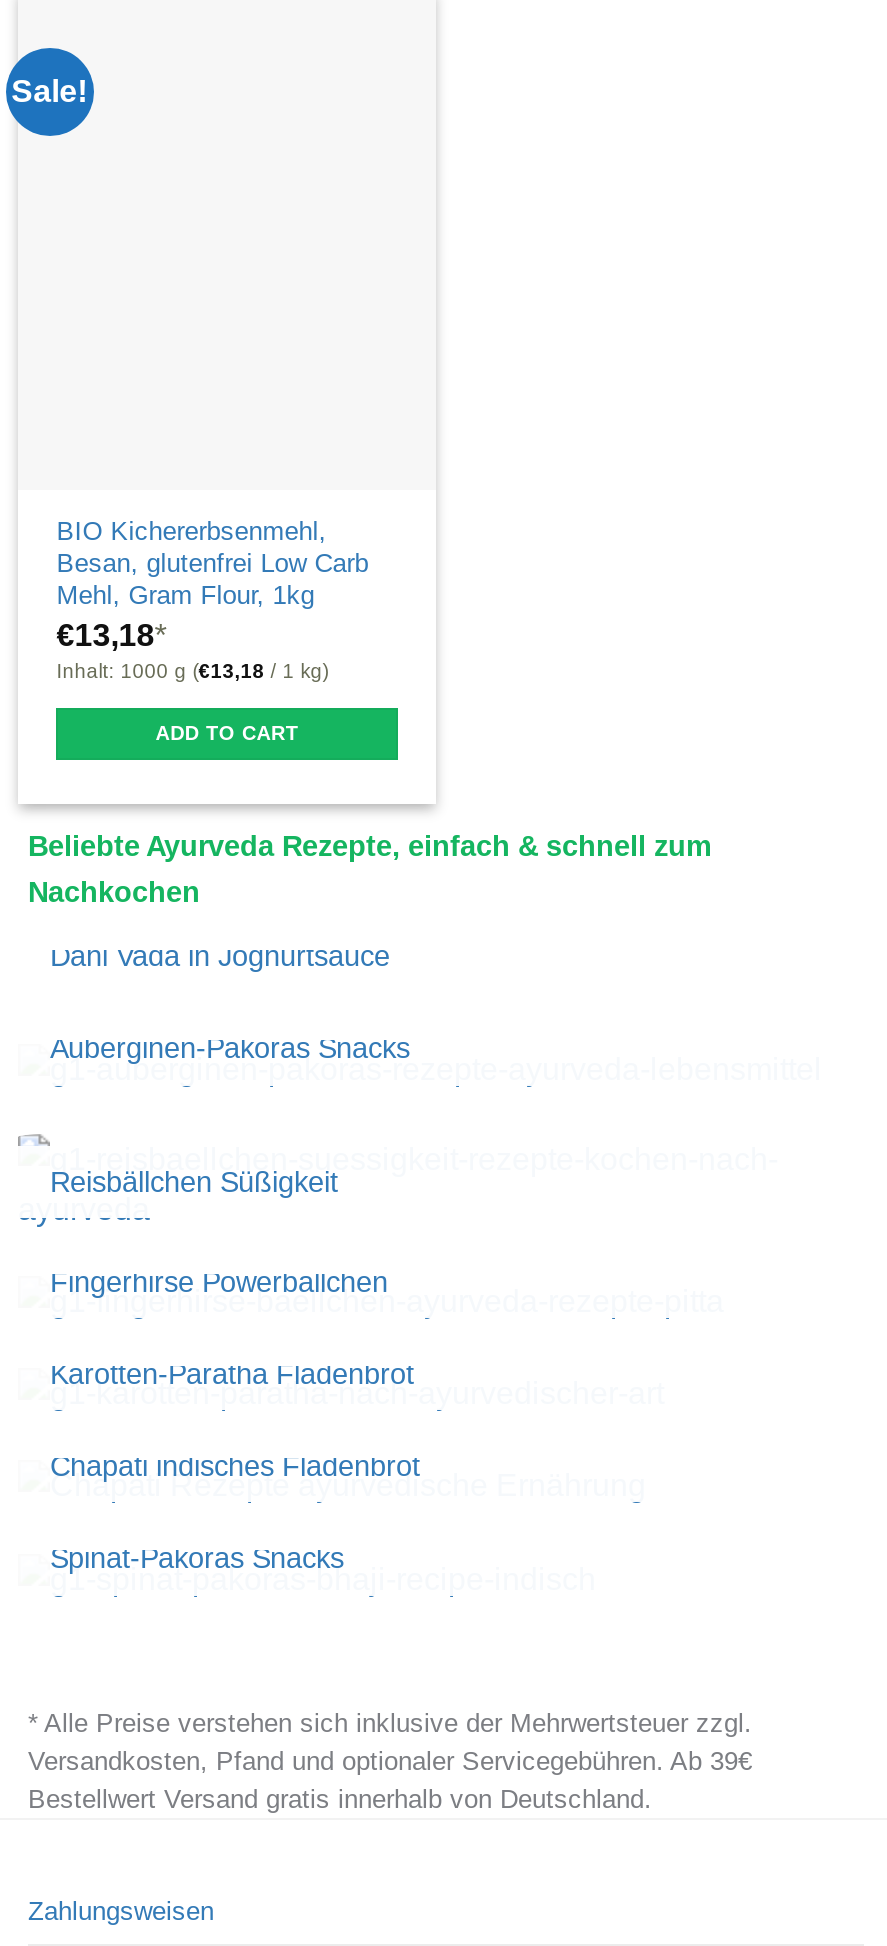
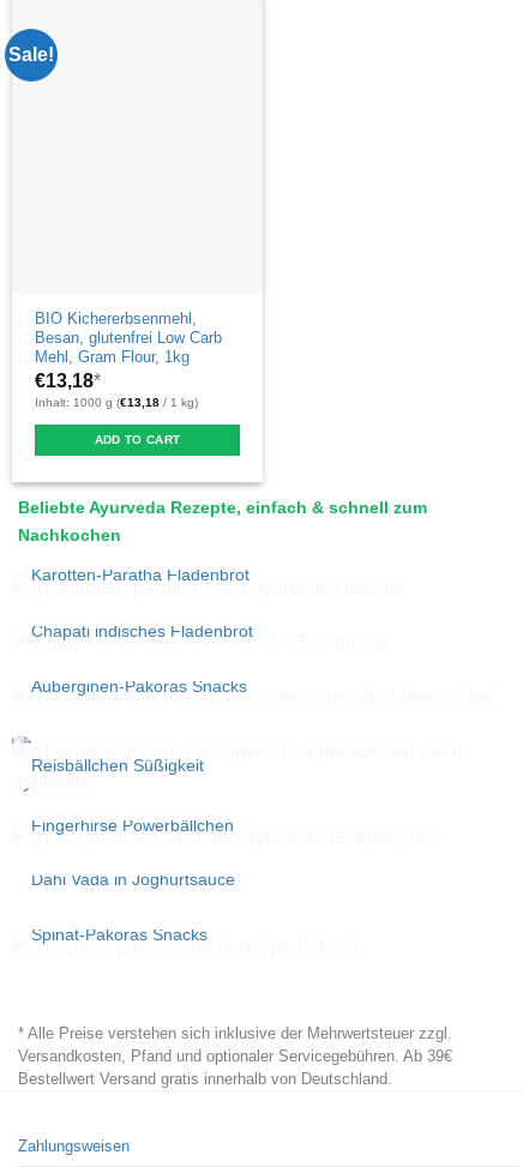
moved [50,941,390,973] -> [31,870,235,889]: Dahi Vada in Joghurtsauce
moved [50,1033,410,1297] -> [31,676,247,835]: Auberginen-Pakoras Snacks | Reisbällchen Süßigkeit | Fingerhirse Powerbällchen
moved [50,1358,420,1482] -> [31,565,253,640]: Karotten-Paratha Fladenbrot | Chapati indisches Fladenbrot

